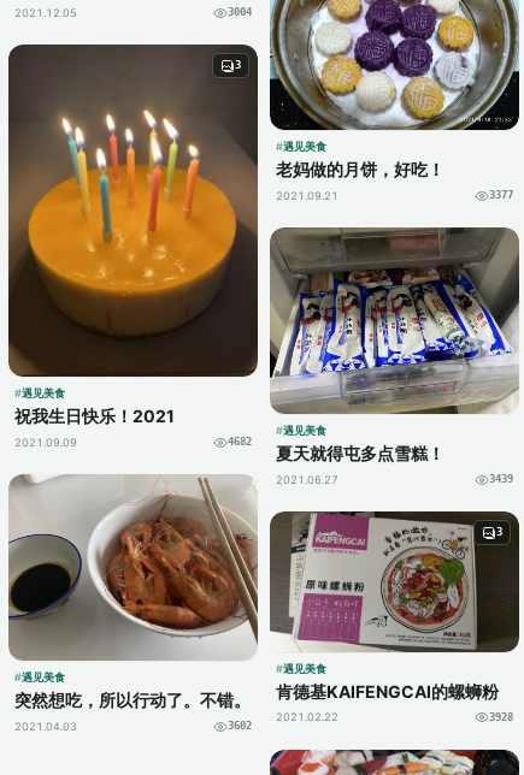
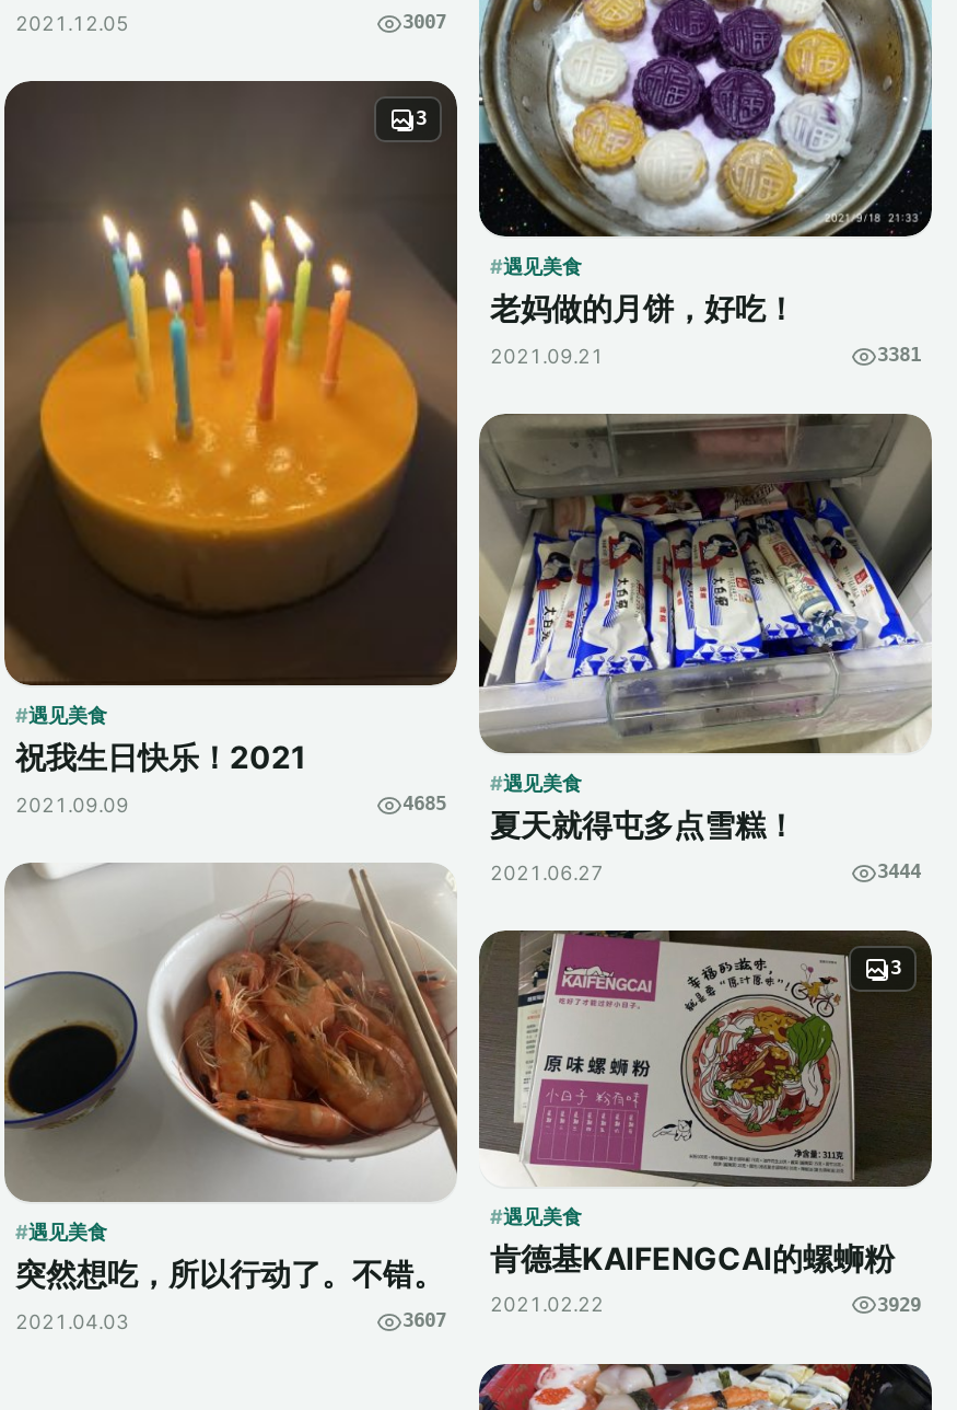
[228,6,252,18] 3004 -> [402,11,446,33] 3007
[489,189,513,201] 3377 -> [877,344,921,366] 3381
[228,436,252,448] 4682 -> [402,793,446,814] 4685
[489,473,513,485] 3439 -> [877,861,921,883] 3444
[489,711,513,723] 3928 -> [877,1293,921,1315] 3929
[228,720,252,732] 3602 -> [402,1310,446,1332] 3607

